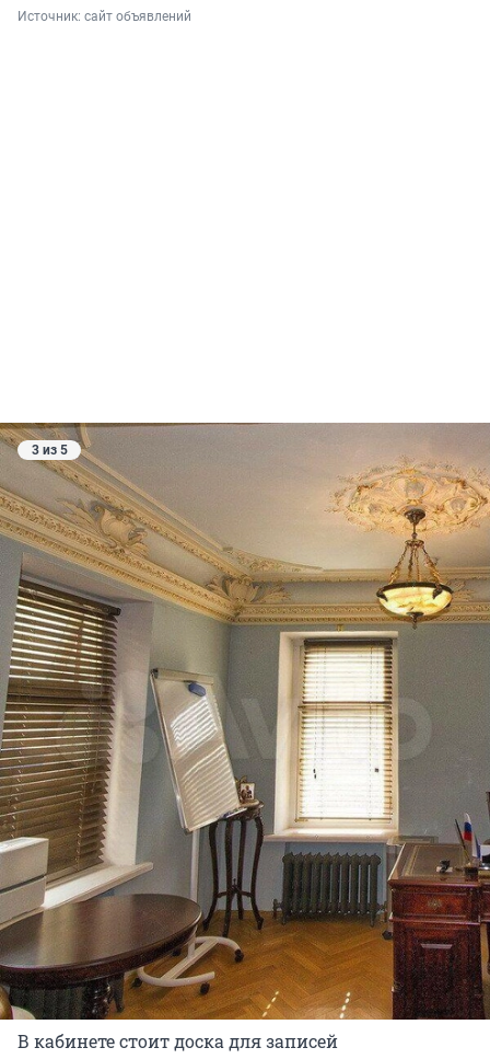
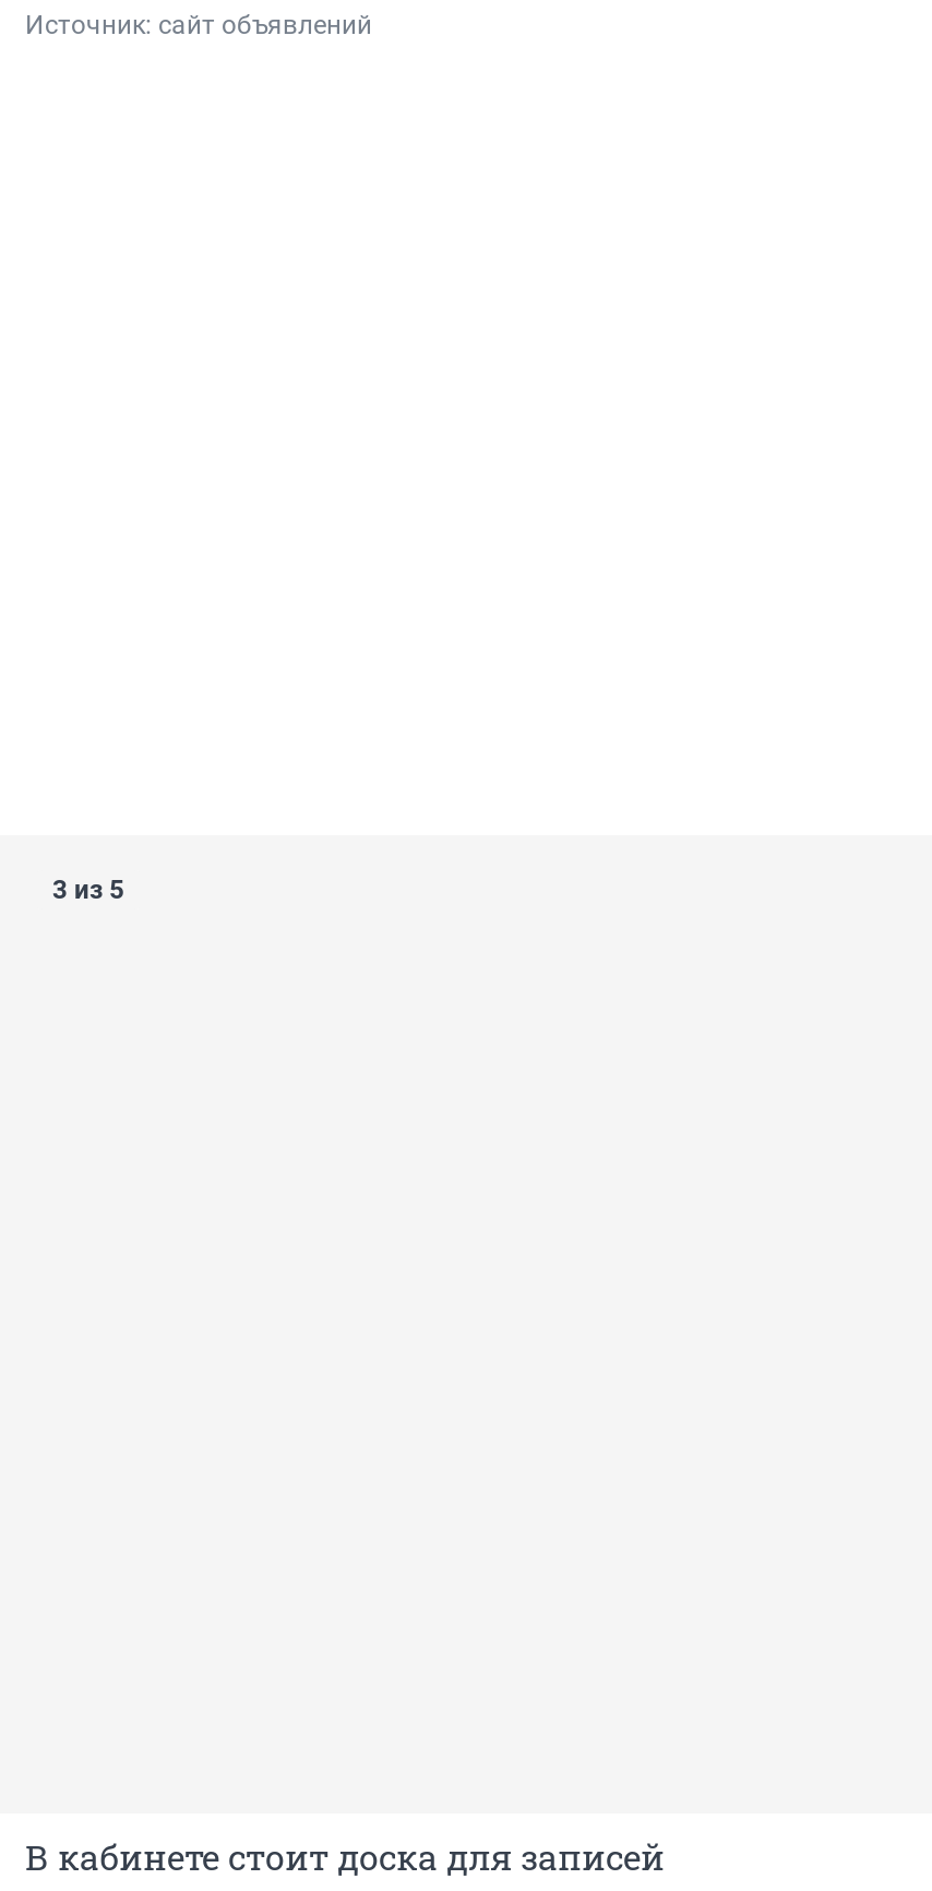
[3,422,487,1021] [image] -> none

